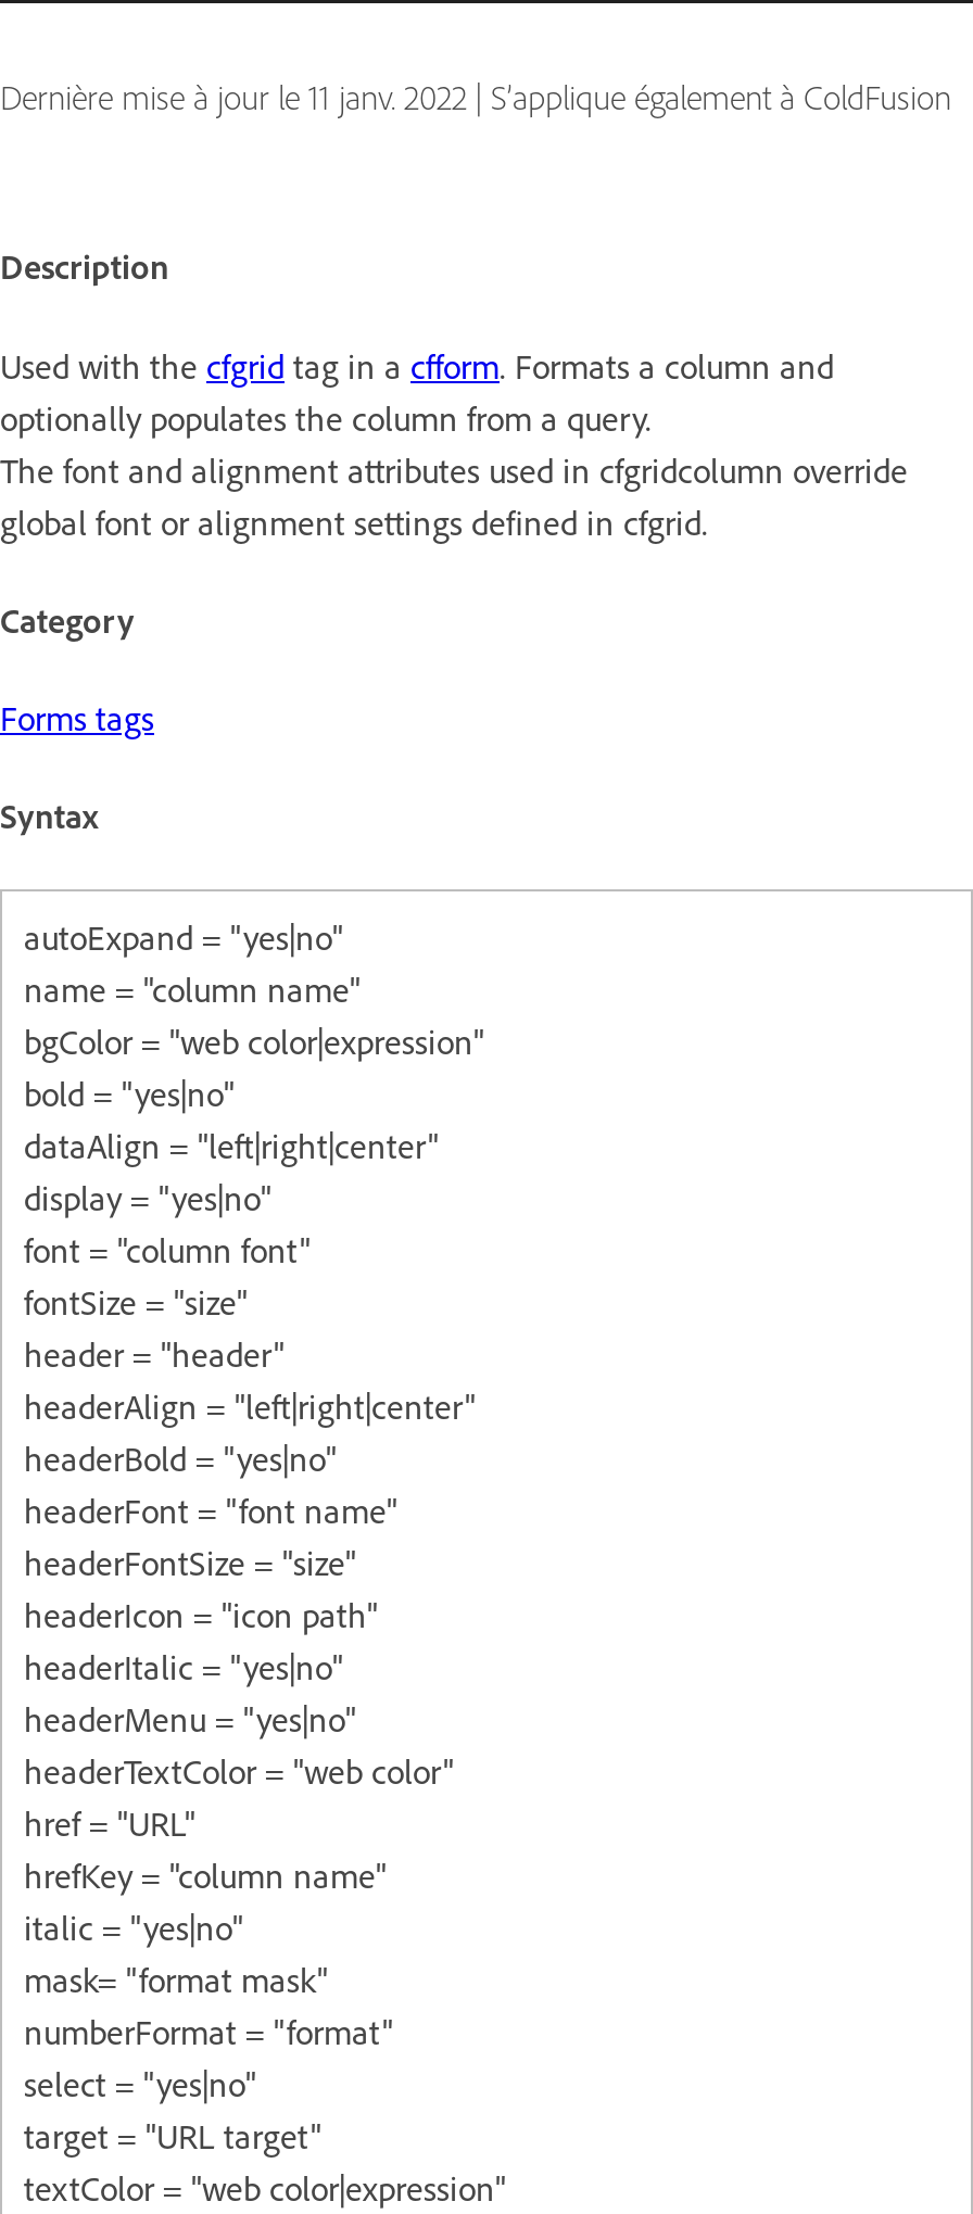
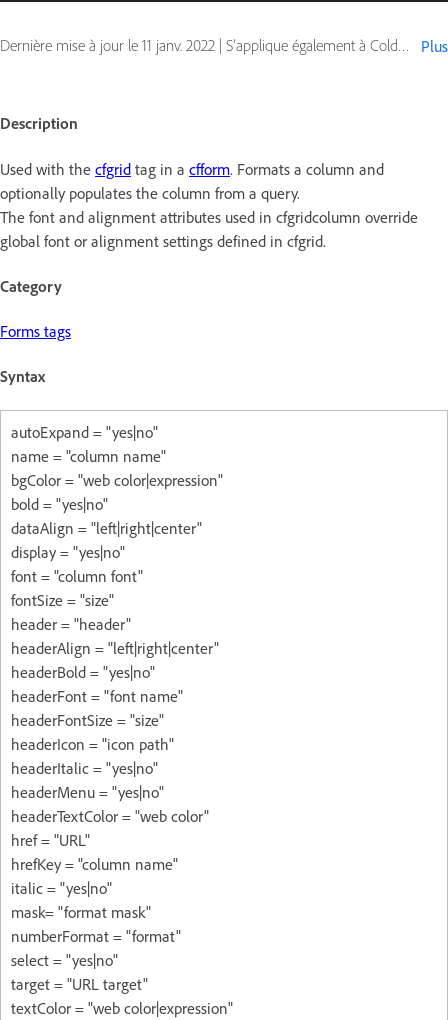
none -> [421,36,448,56] Plus

